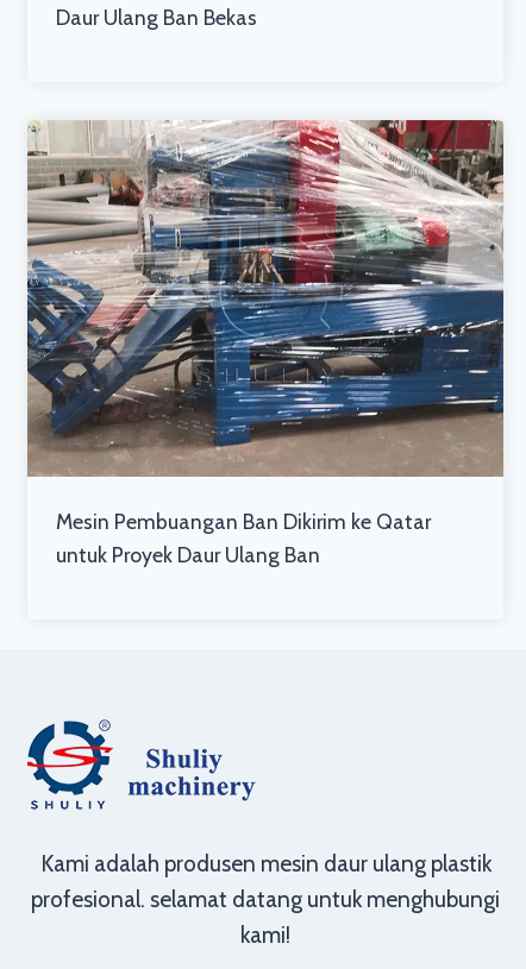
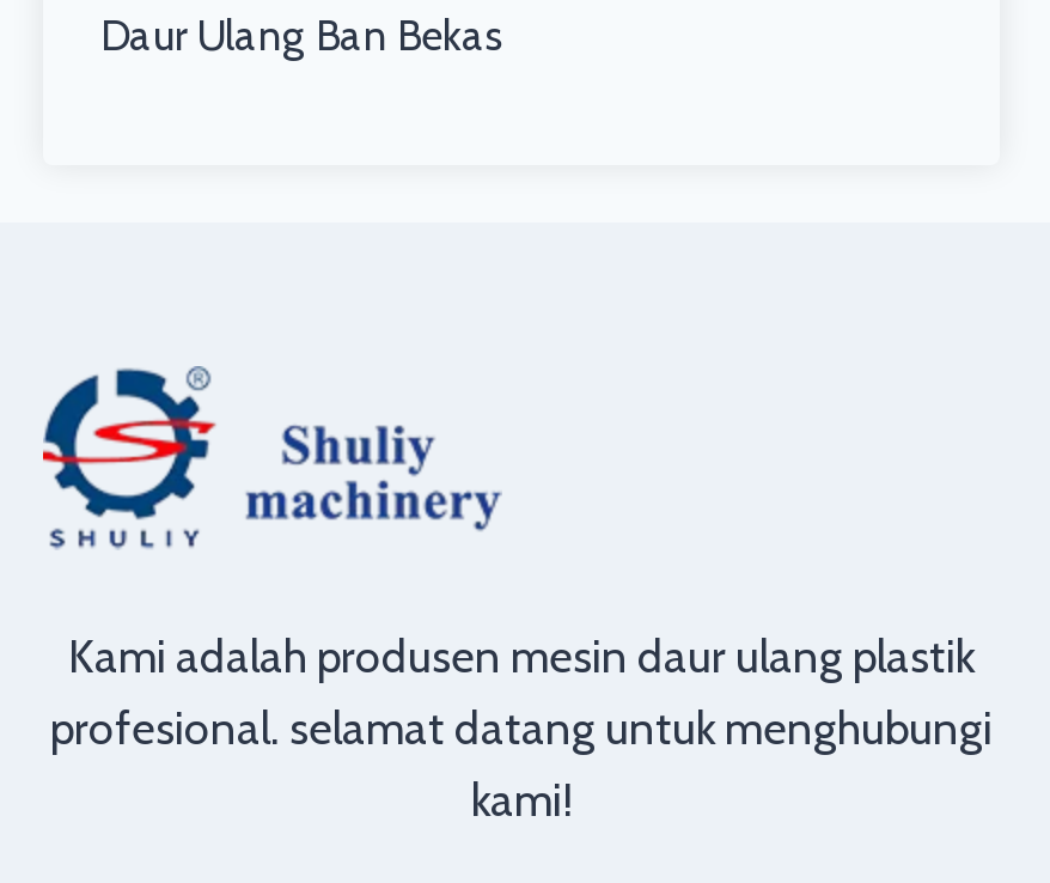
[26,119,505,567] [image] | Mesin Pembuangan Ban Dikirim ke Qatar | untuk Proyek Daur Ulang Ban -> none

